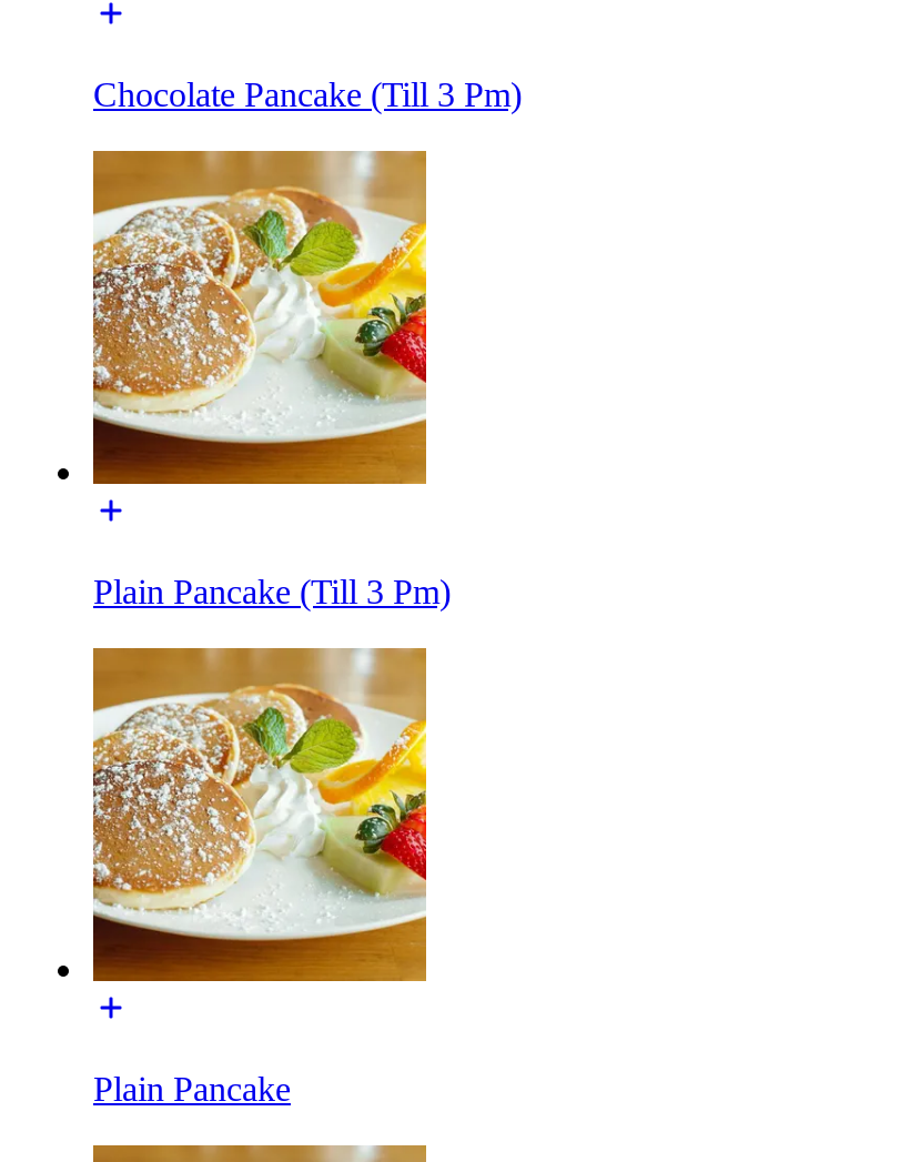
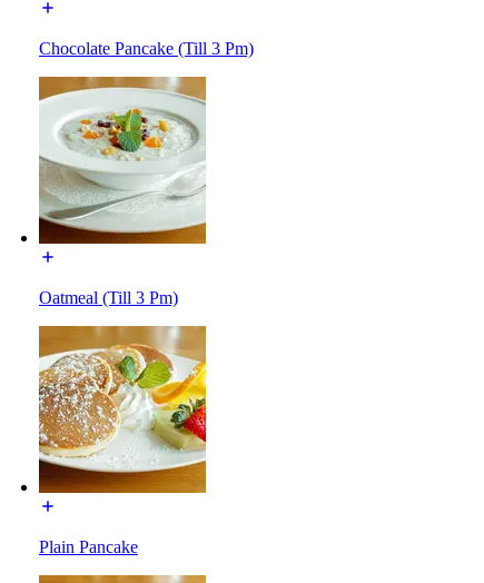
[91,151,428,484] [image] -> [39,77,206,244] [image]
[93,574,451,612] Plain Pancake (Till 3 Pm) -> [39,288,178,307] Oatmeal (Till 3 Pm)

